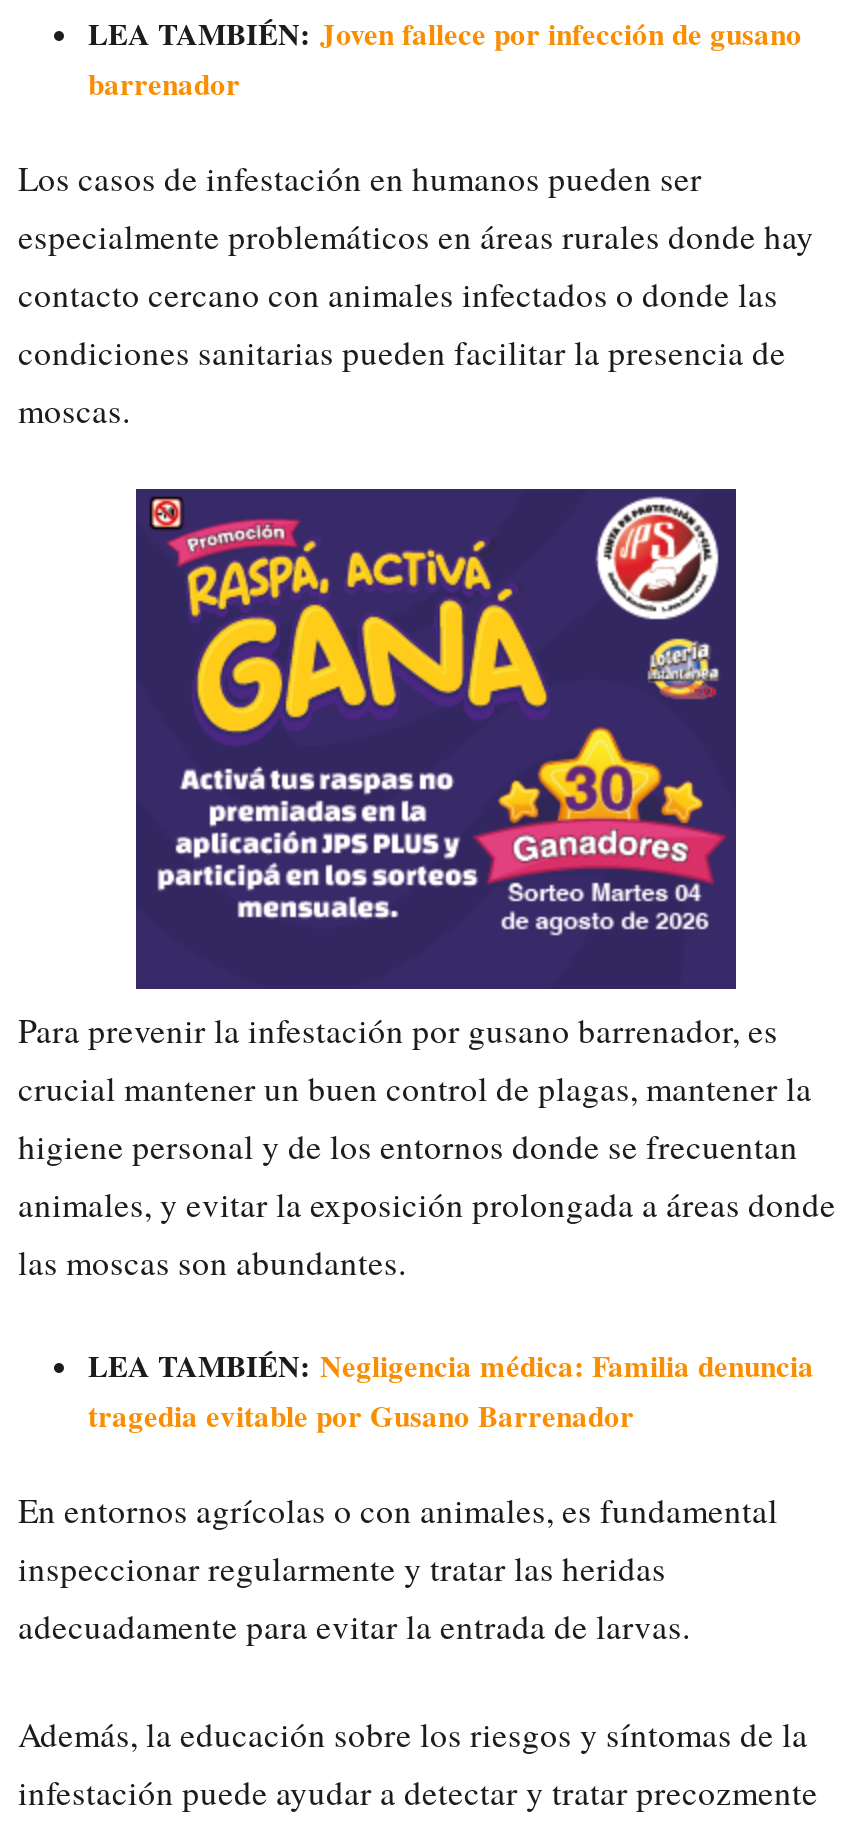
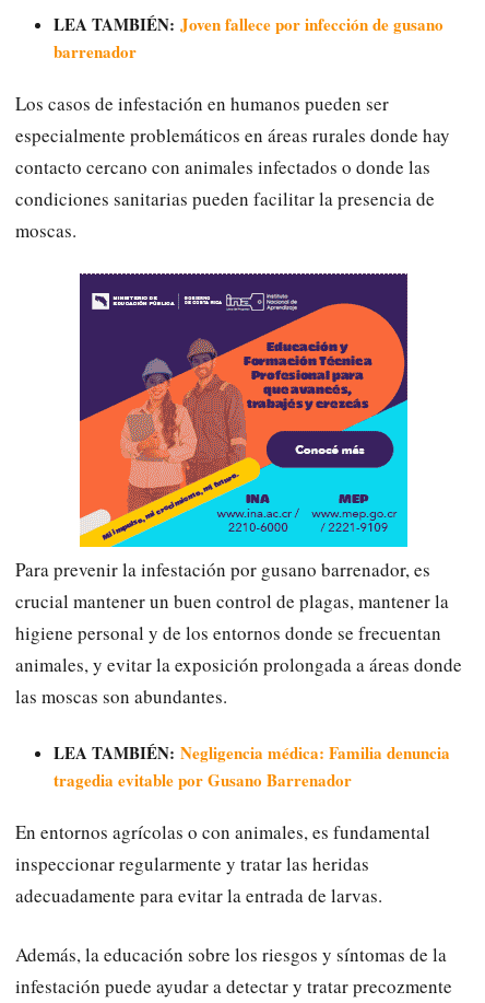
[134,489,738,991] [image] -> [79,273,409,548] [image]

